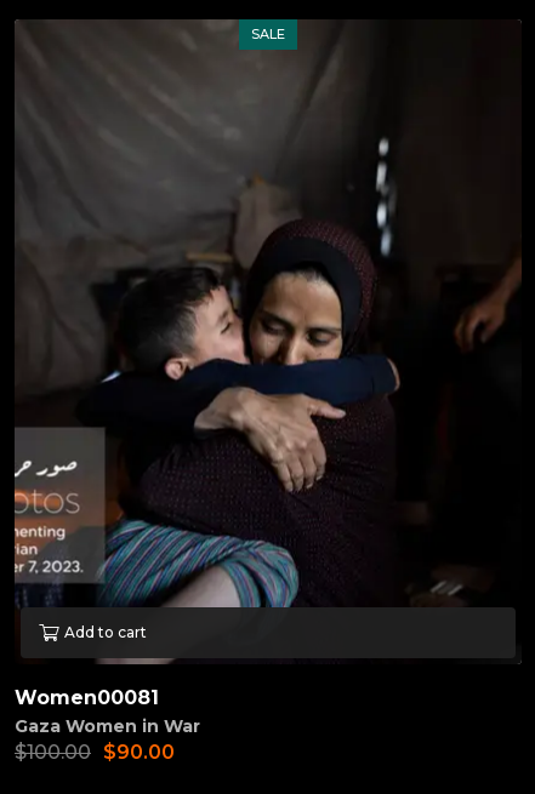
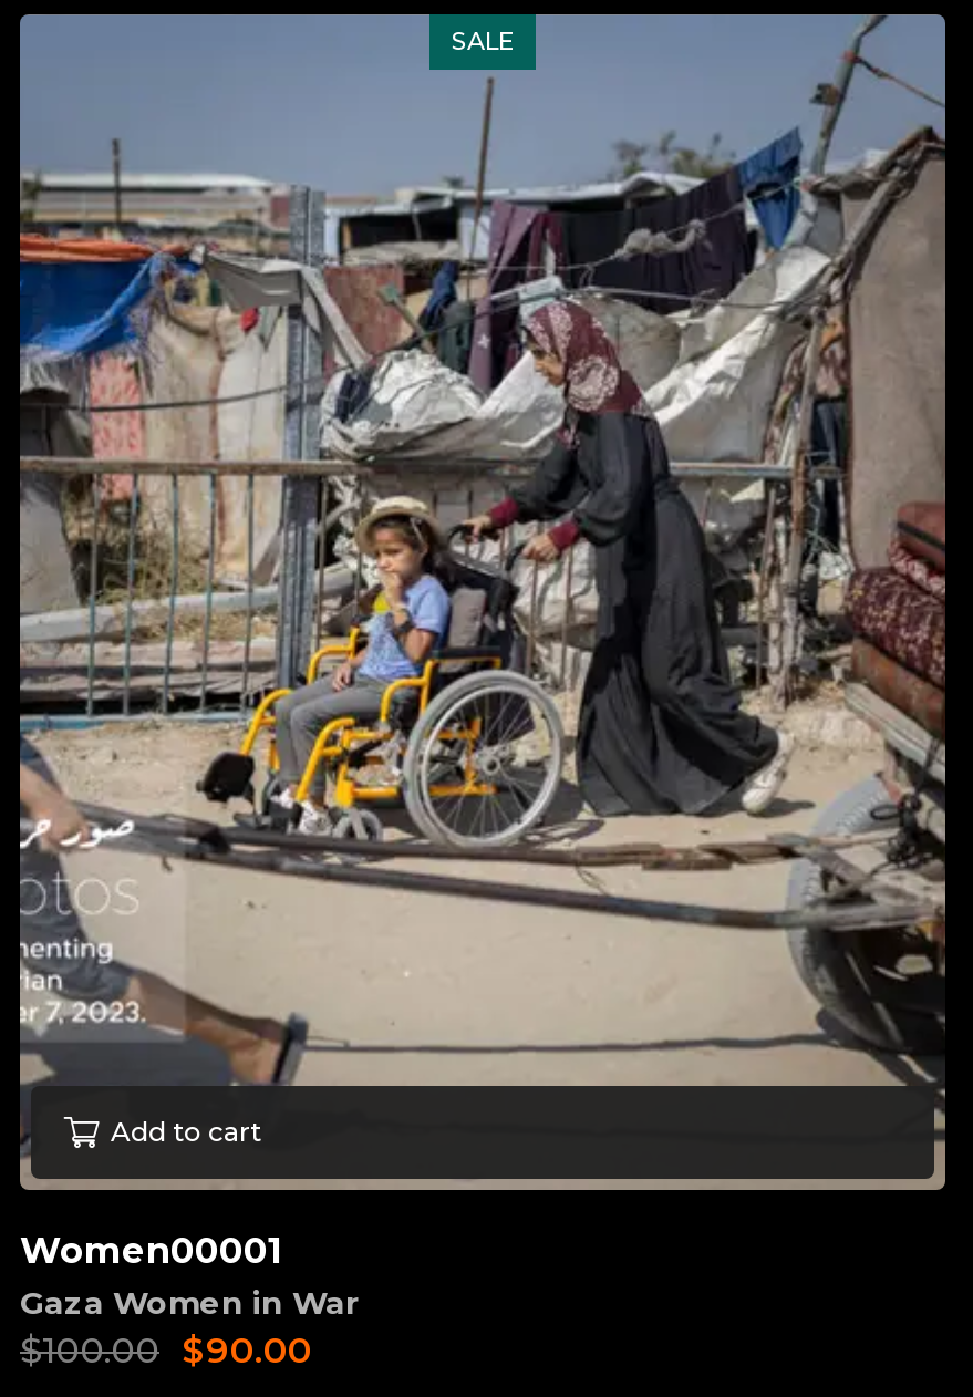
[13,19,522,709] [image] | Women00081 -> [18,13,948,1273] [image] | Women00001

